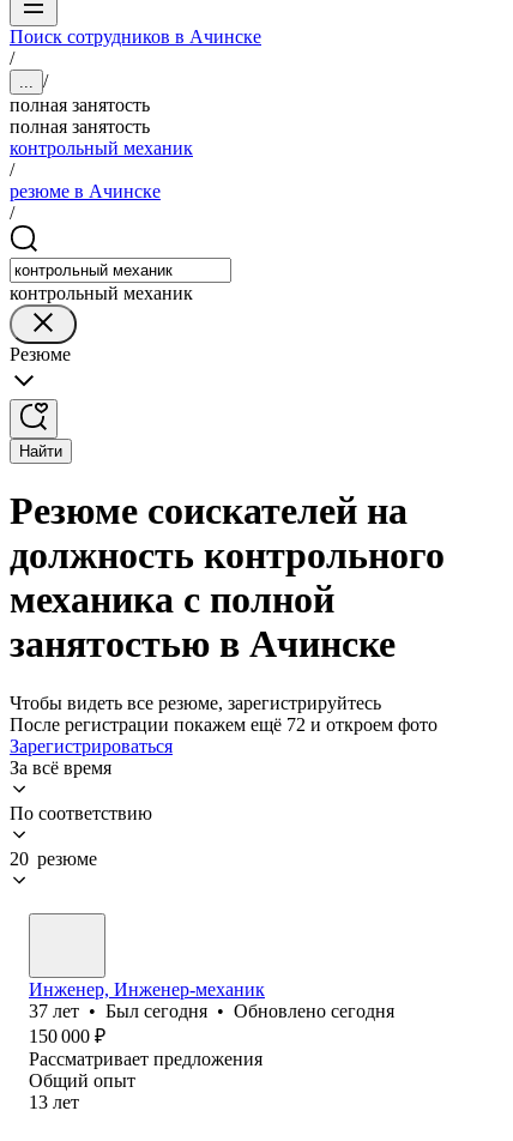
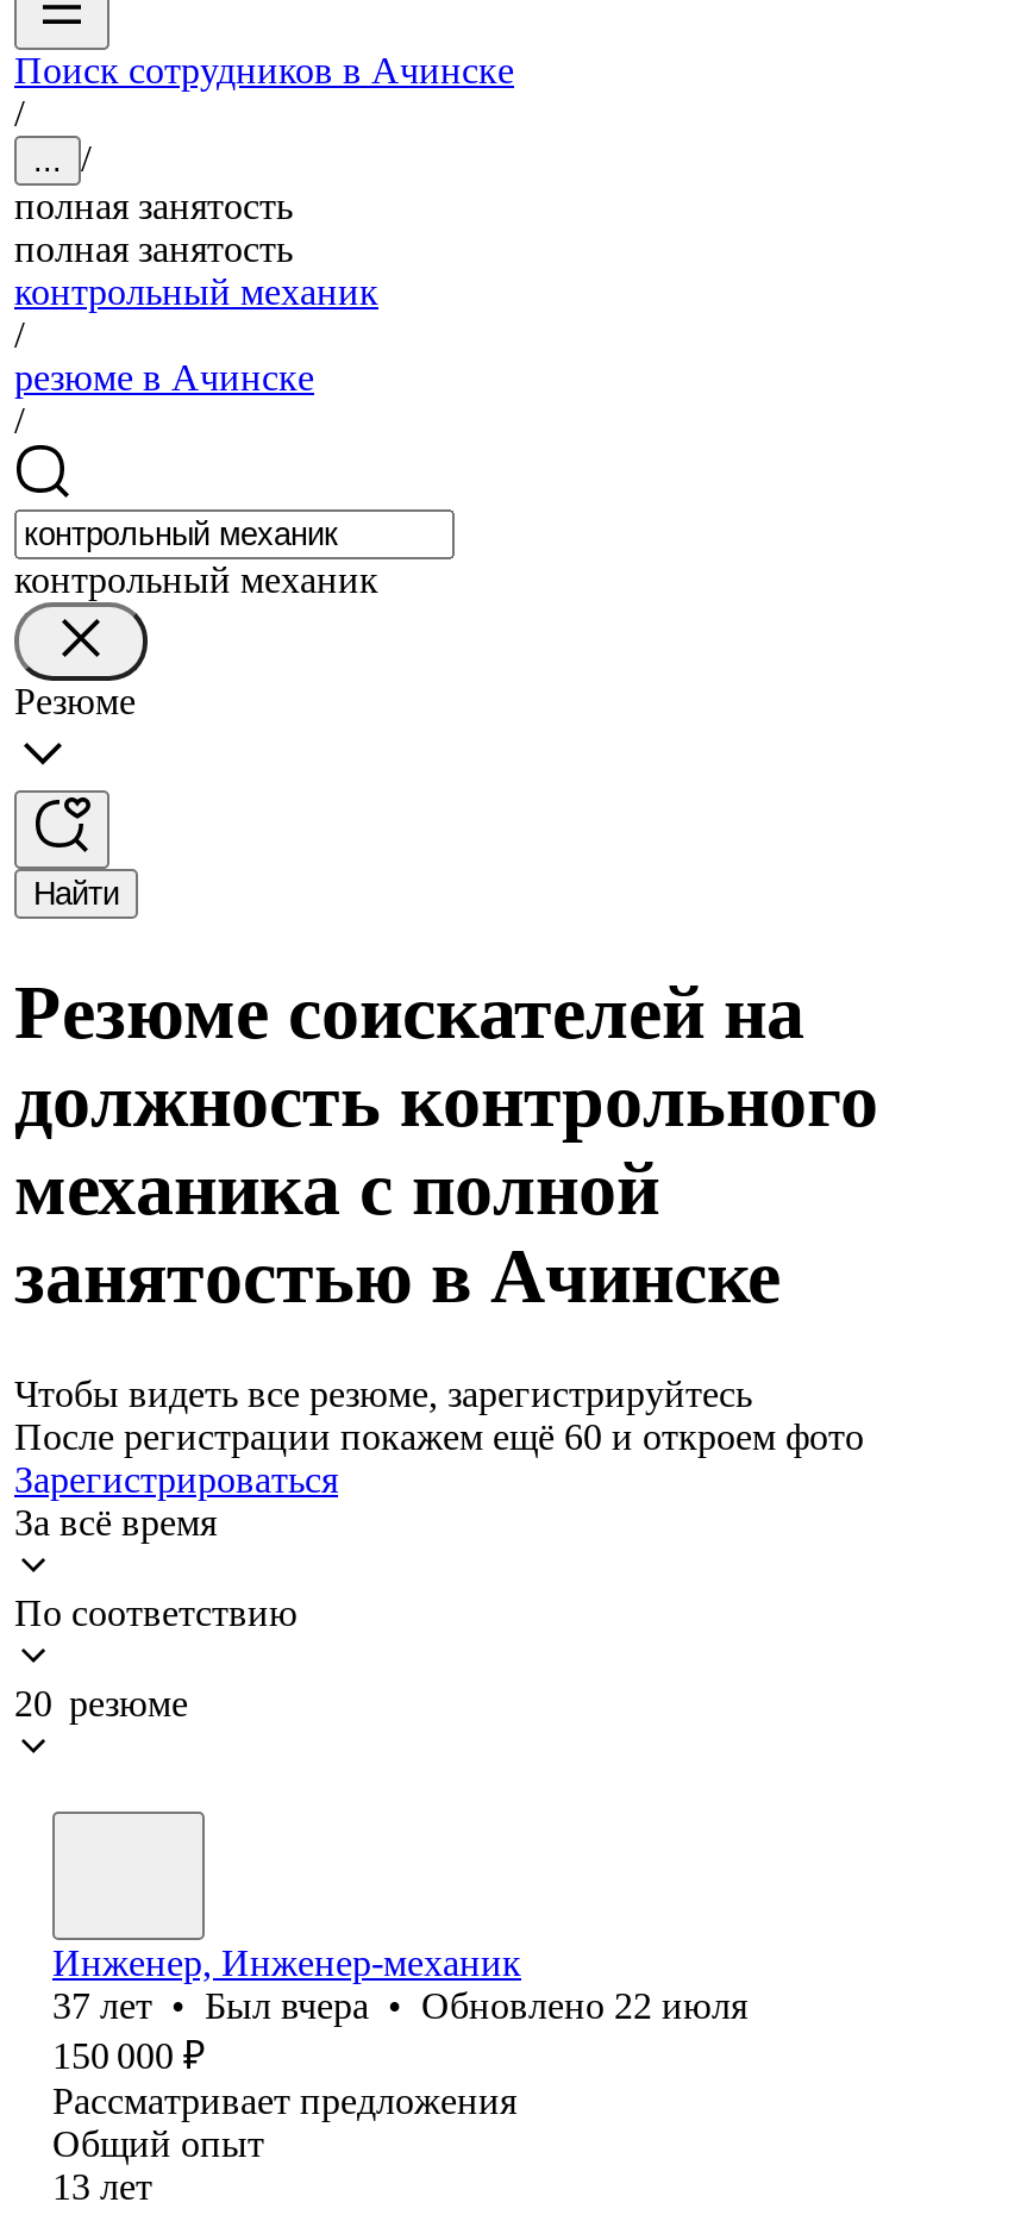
[10,714,437,735] После регистрации покажем ещё 72 и откроем фото -> [14,1416,864,1457] После регистрации покажем ещё 60 и откроем фото
[29,1001,394,1021] 37 лет • Был сегодня • Обновлено сегодня -> [52,1985,747,2026] 37 лет • Был вчера • Обновлено 22 июля

